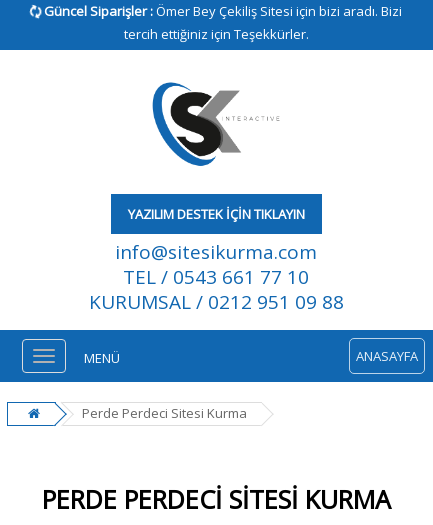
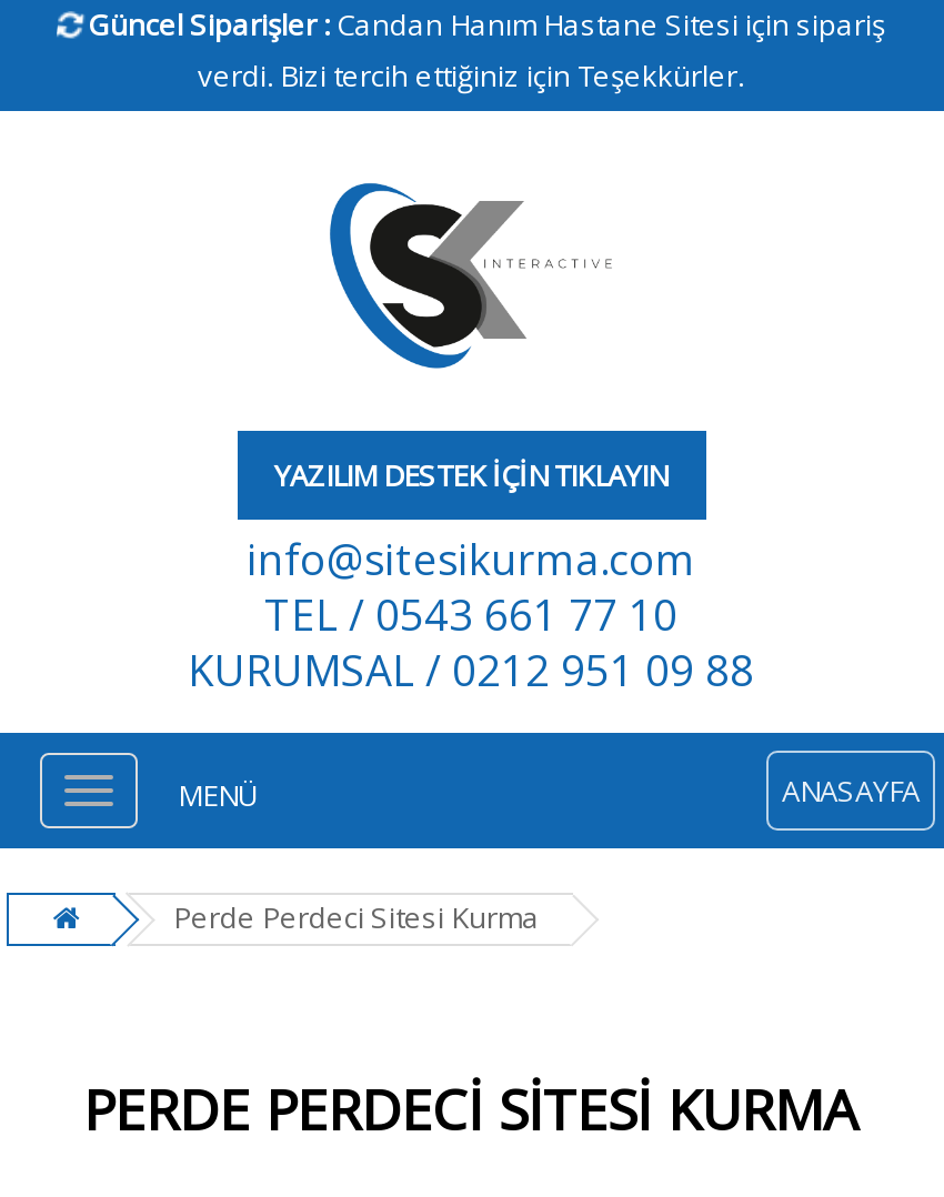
[44,2,402,43] Güncel Siparişler : Ömer Bey Çekiliş Sitesi için bizi aradı. Bizi | tercih ettiğiniz için Teşekkürler. -> [88,4,885,95] Güncel Siparişler : Candan Hanım Hastane Sitesi için sipariş | verdi. Bizi tercih ettiğiniz için Teşekkürler.

